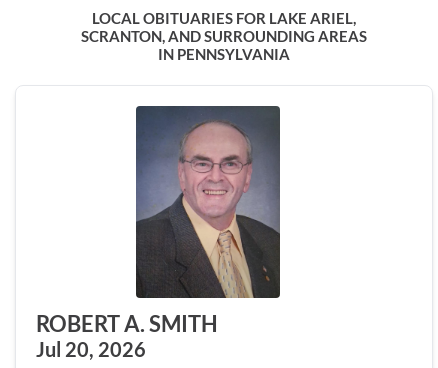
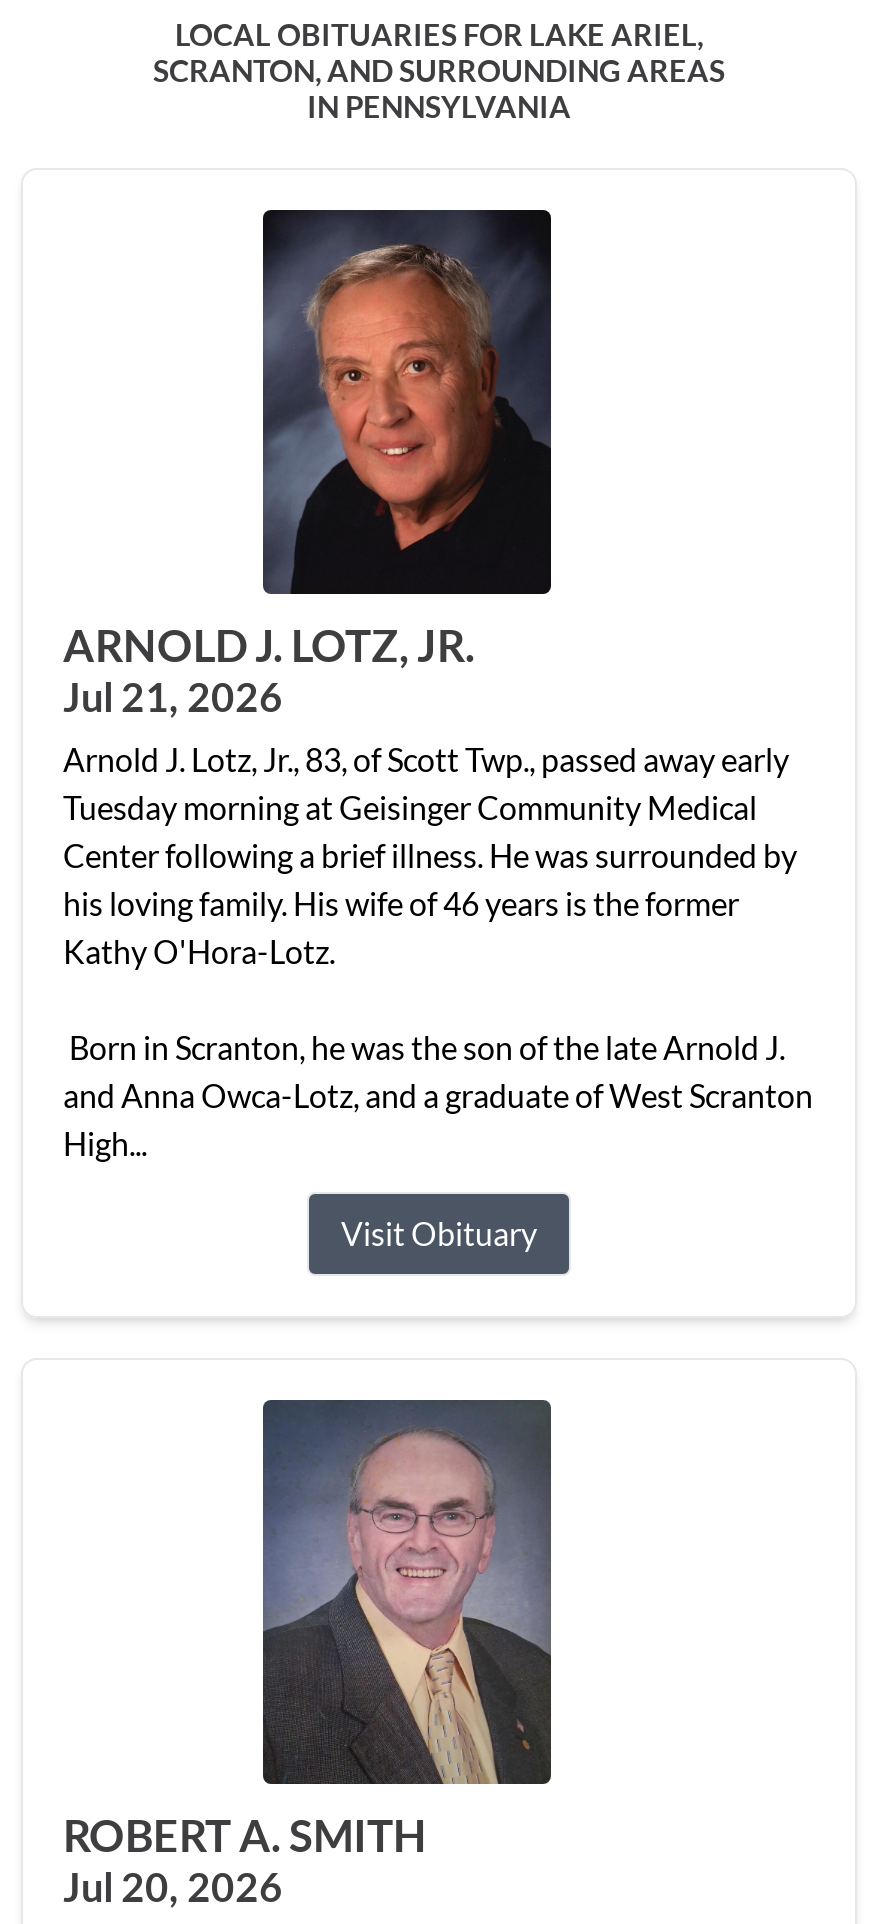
none -> [63,210,813,1252] [image] | ARNOLD J. LOTZ, JR. | Jul 21, 2026 | Arnold J. Lotz, Jr., 83, of Scott Twp., passed away early | Tuesday morning at Geisinger Community Medical | Center following a brief illness. He was surrounded by | his loving family. His wife of 46 years is the former | Kathy O'Hora-Lotz. | Born in Scranton, he was the son of the late Arnold J. | and Anna Owca-Lotz, and a graduate of West Scranton | High... | Visit Obituary

